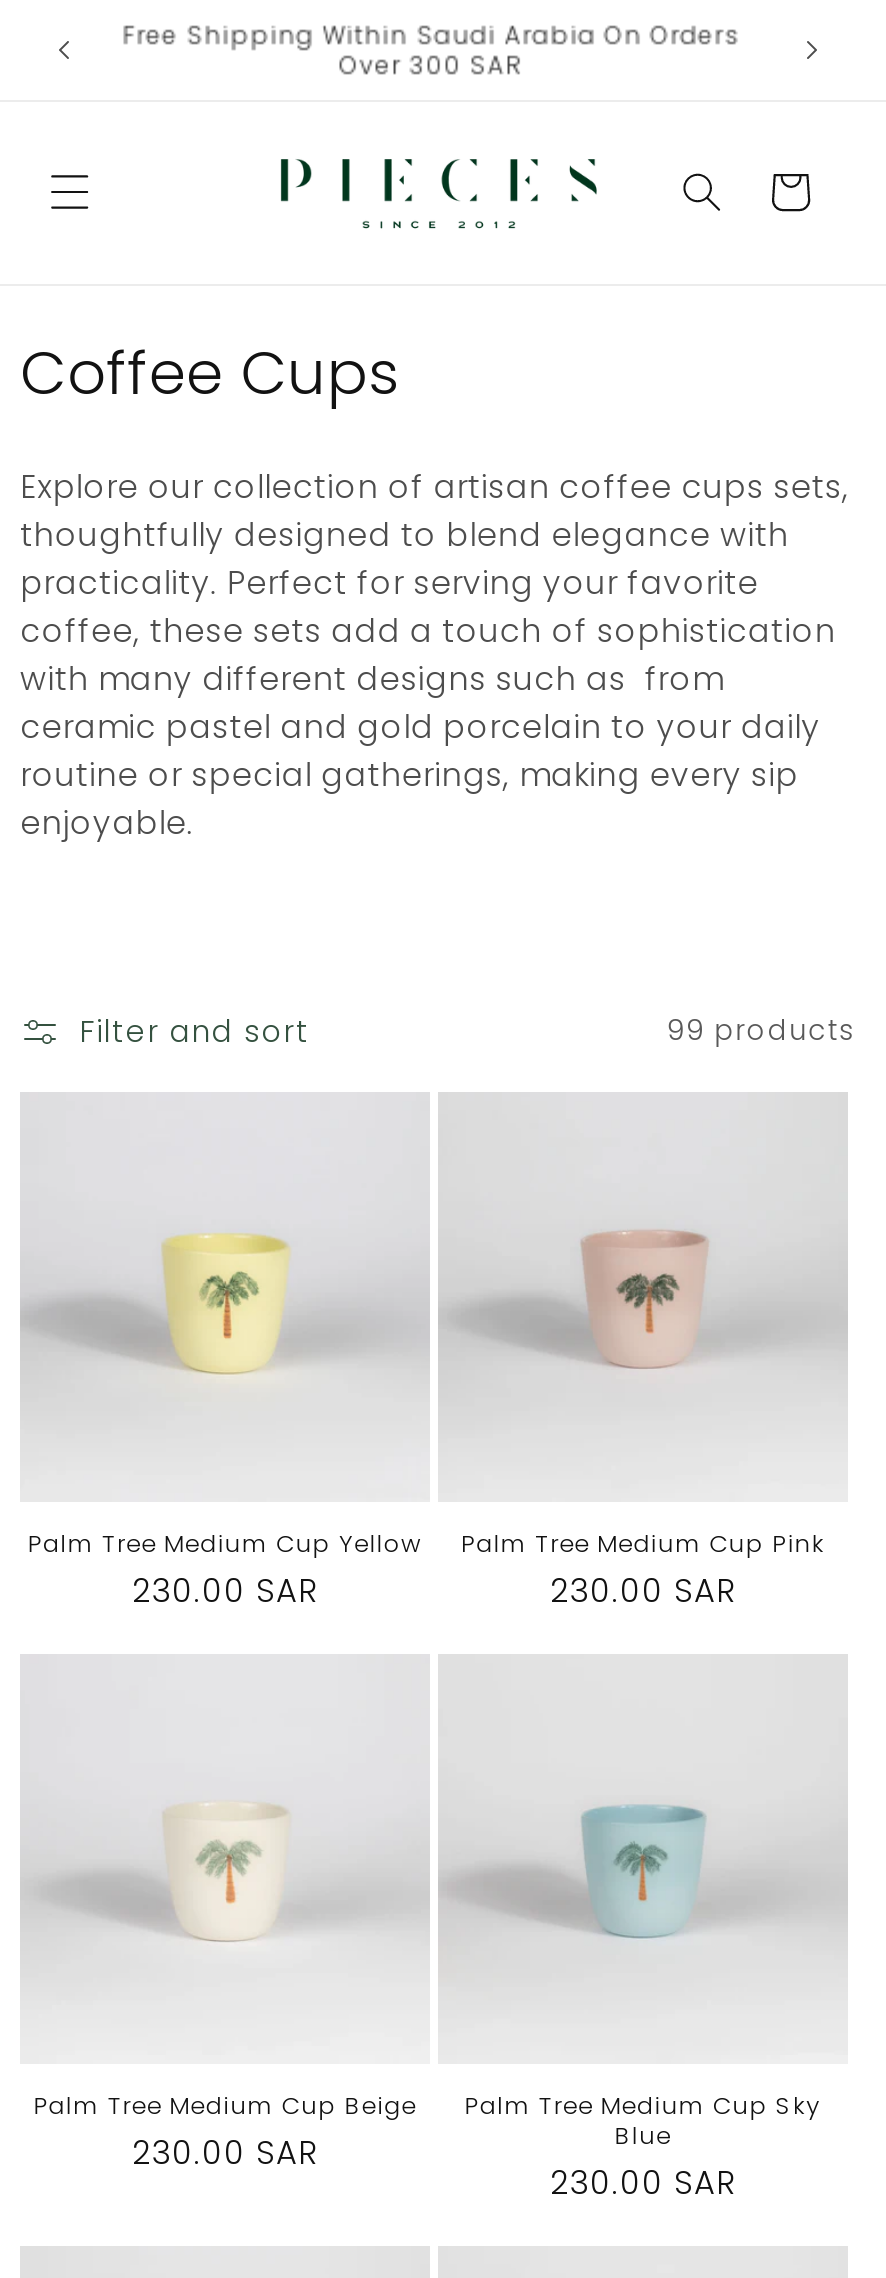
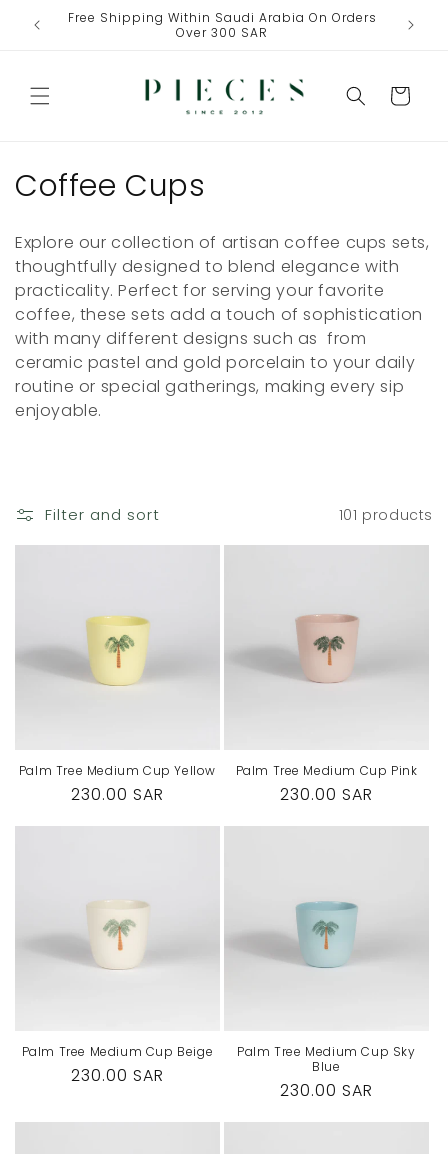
[667,1010,856,1050] 99 products -> [339,505,433,525] 101 products

